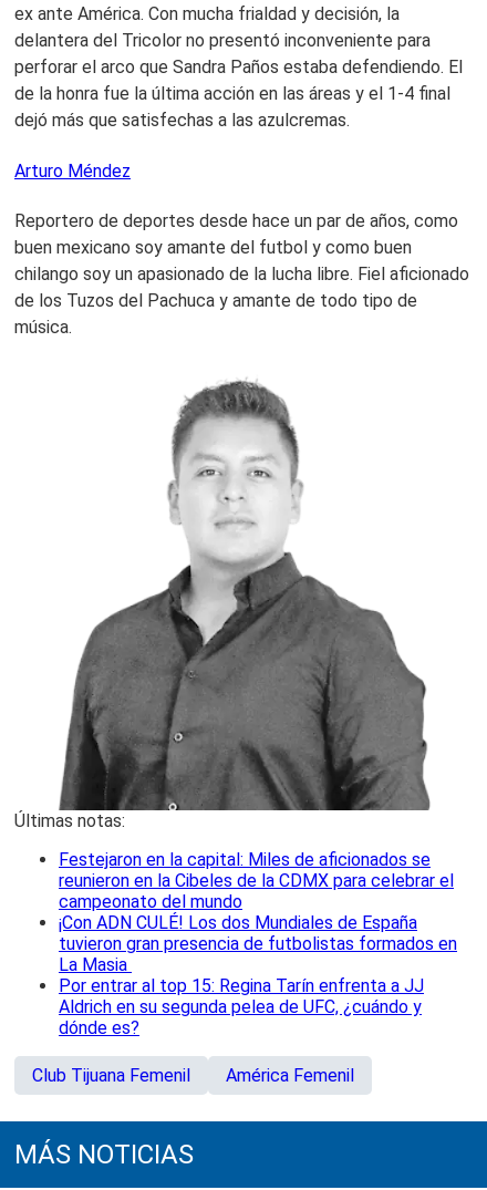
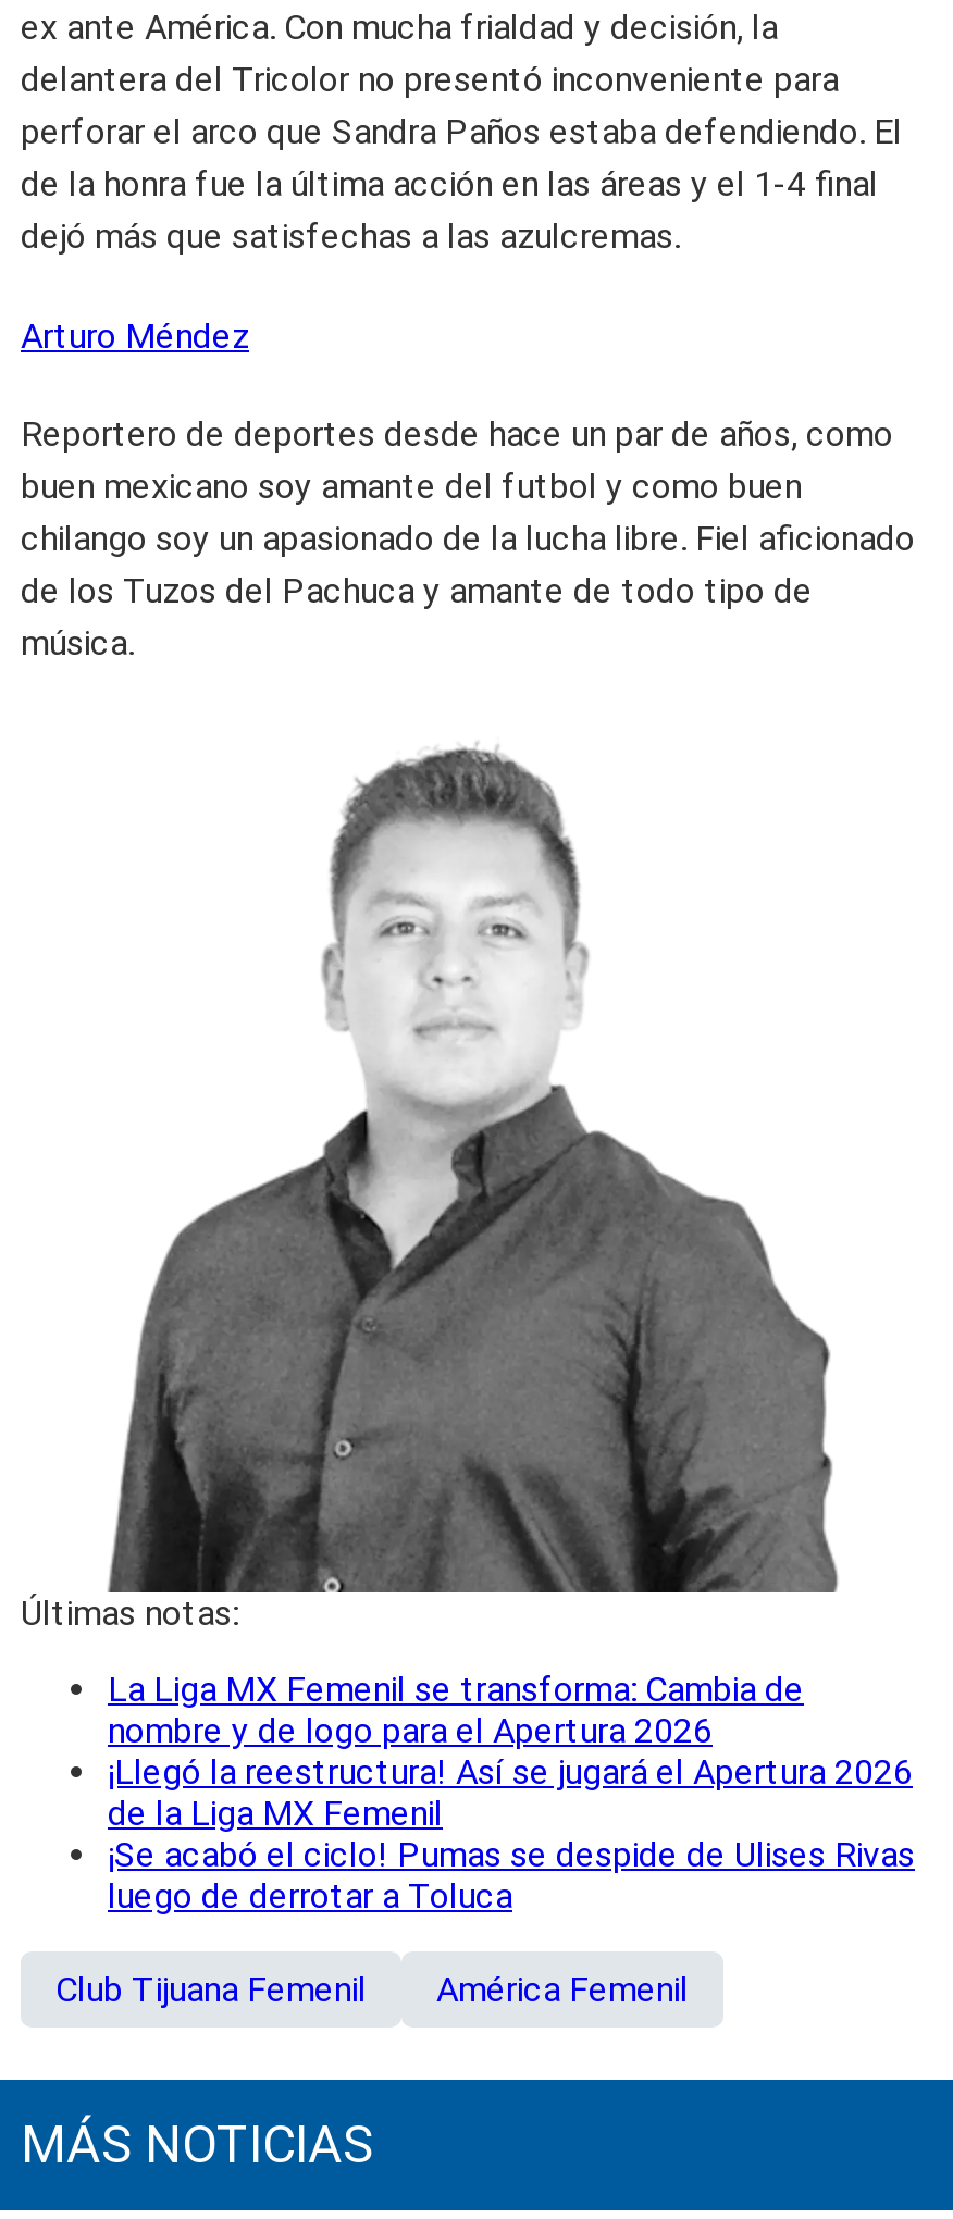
[59,849,457,1038] Festejaron en la capital: Miles de aficionados se | reunieron en la Cibeles de la CDMX para celebrar el | campeonato del mundo | ¡Con ADN CULÉ! Los dos Mundiales de España | tuvieron gran presencia de futbolistas formados en | La Masia | Por entrar al top 15: Regina Tarín enfrenta a JJ | Aldrich en su segunda pelea de UFC, ¿cuándo y | dónde es? -> [108,1668,915,1916] La Liga MX Femenil se transforma: Cambia de | nombre y de logo para el Apertura 2026 | ¡Llegó la reestructura! Así se jugará el Apertura 2026 | de la Liga MX Femenil | ¡Se acabó el ciclo! Pumas se despide de Ulises Rivas | luego de derrotar a Toluca

